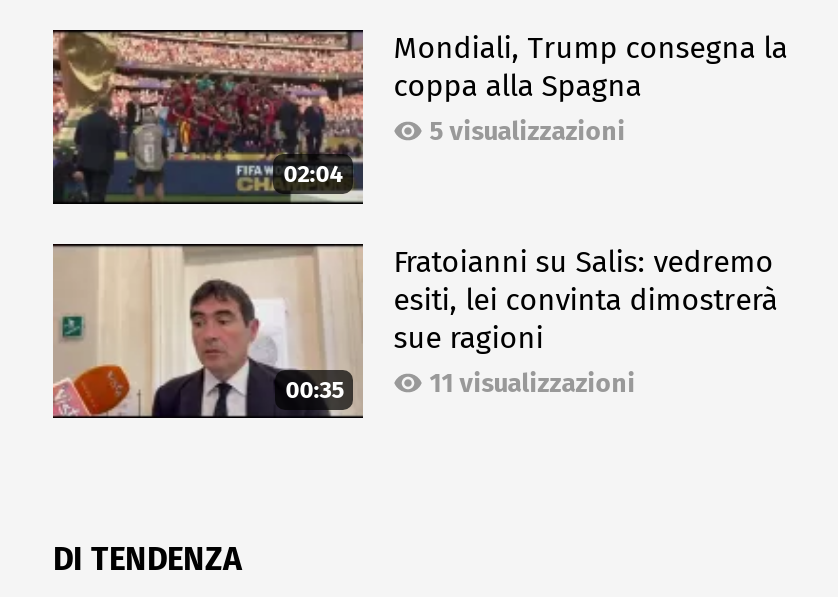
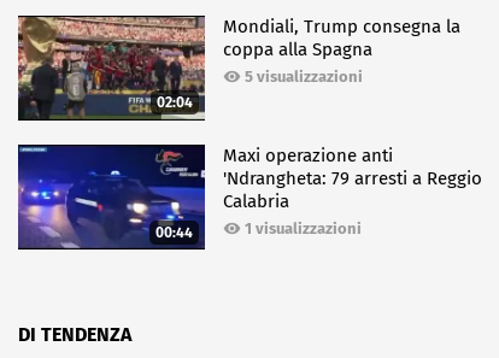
[51,244,365,418] [image] | 00:35 -> [17,145,206,250] [image] | 00:44
[393,245,777,399] Fratoianni su Salis: vedremo | esiti, lei convinta dimostrerà | sue ragioni | 11 visualizzazioni -> [223,145,482,238] Maxi operazione anti | 'Ndrangheta: 79 arresti a Reggio | Calabria | 1 visualizzazioni

